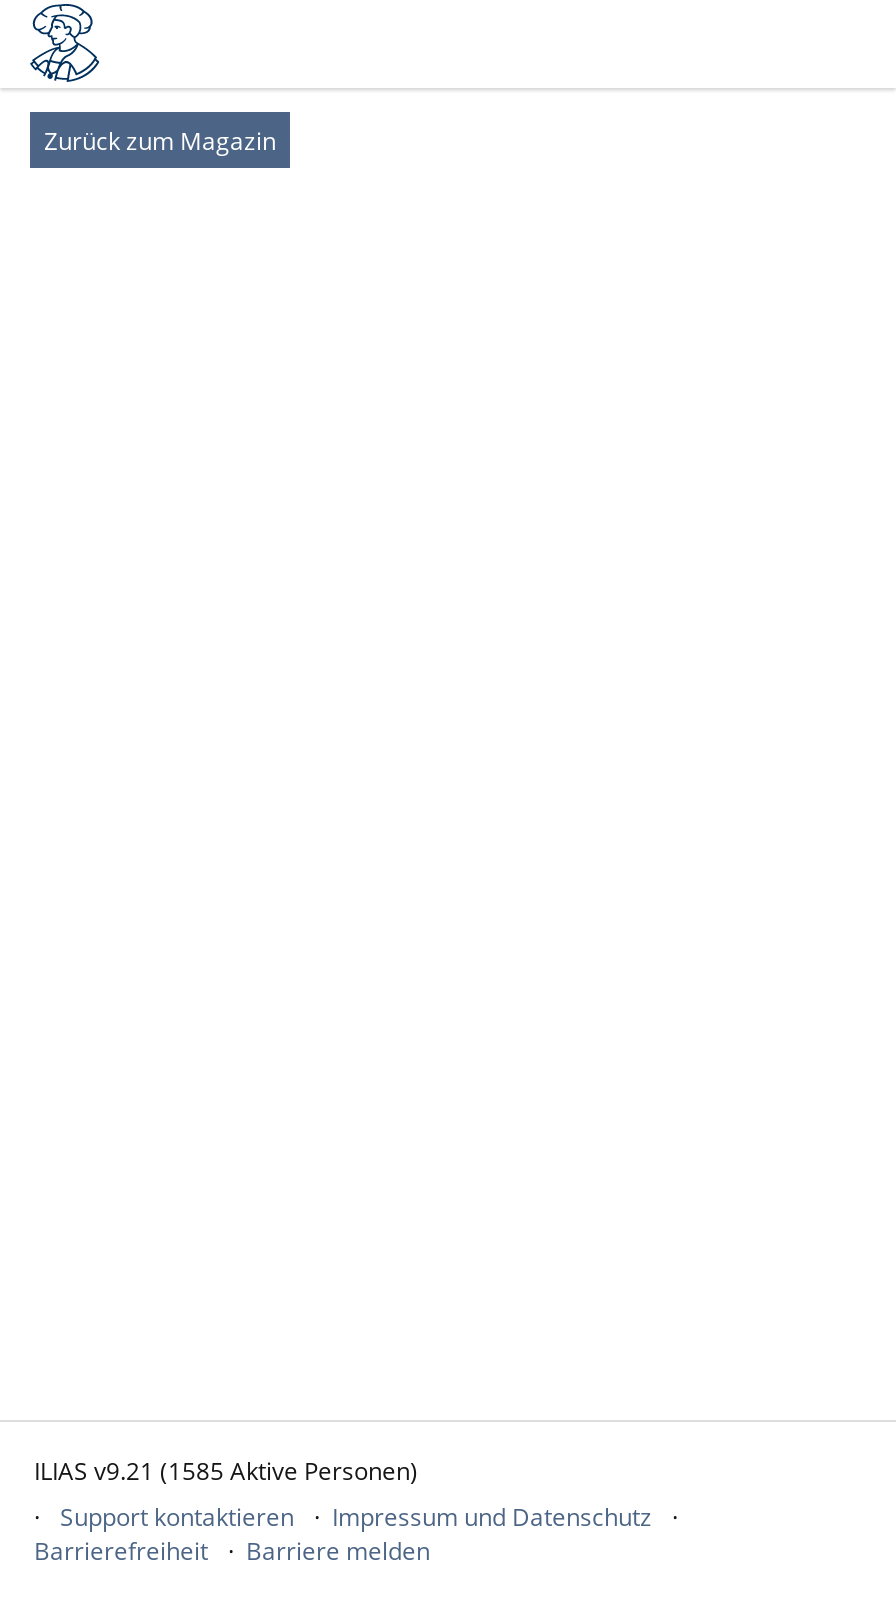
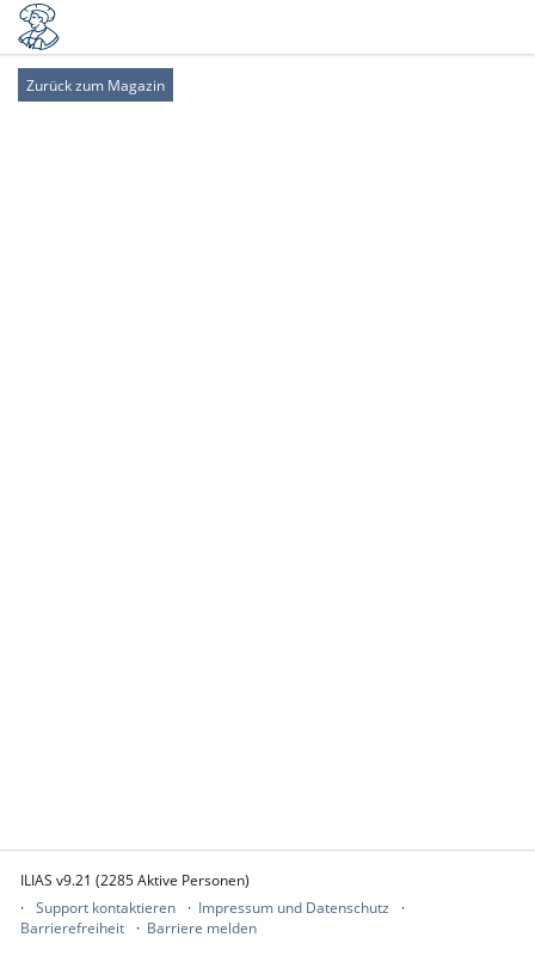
[34,1454,418,1488] ILIAS v9.21 (1585 Aktive Personen) -> [20,870,250,890] ILIAS v9.21 (2285 Aktive Personen)

